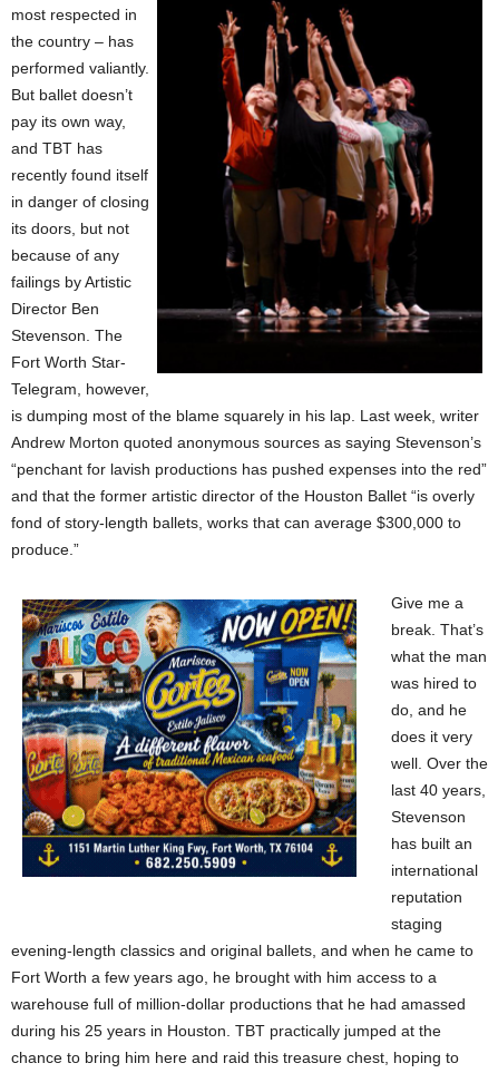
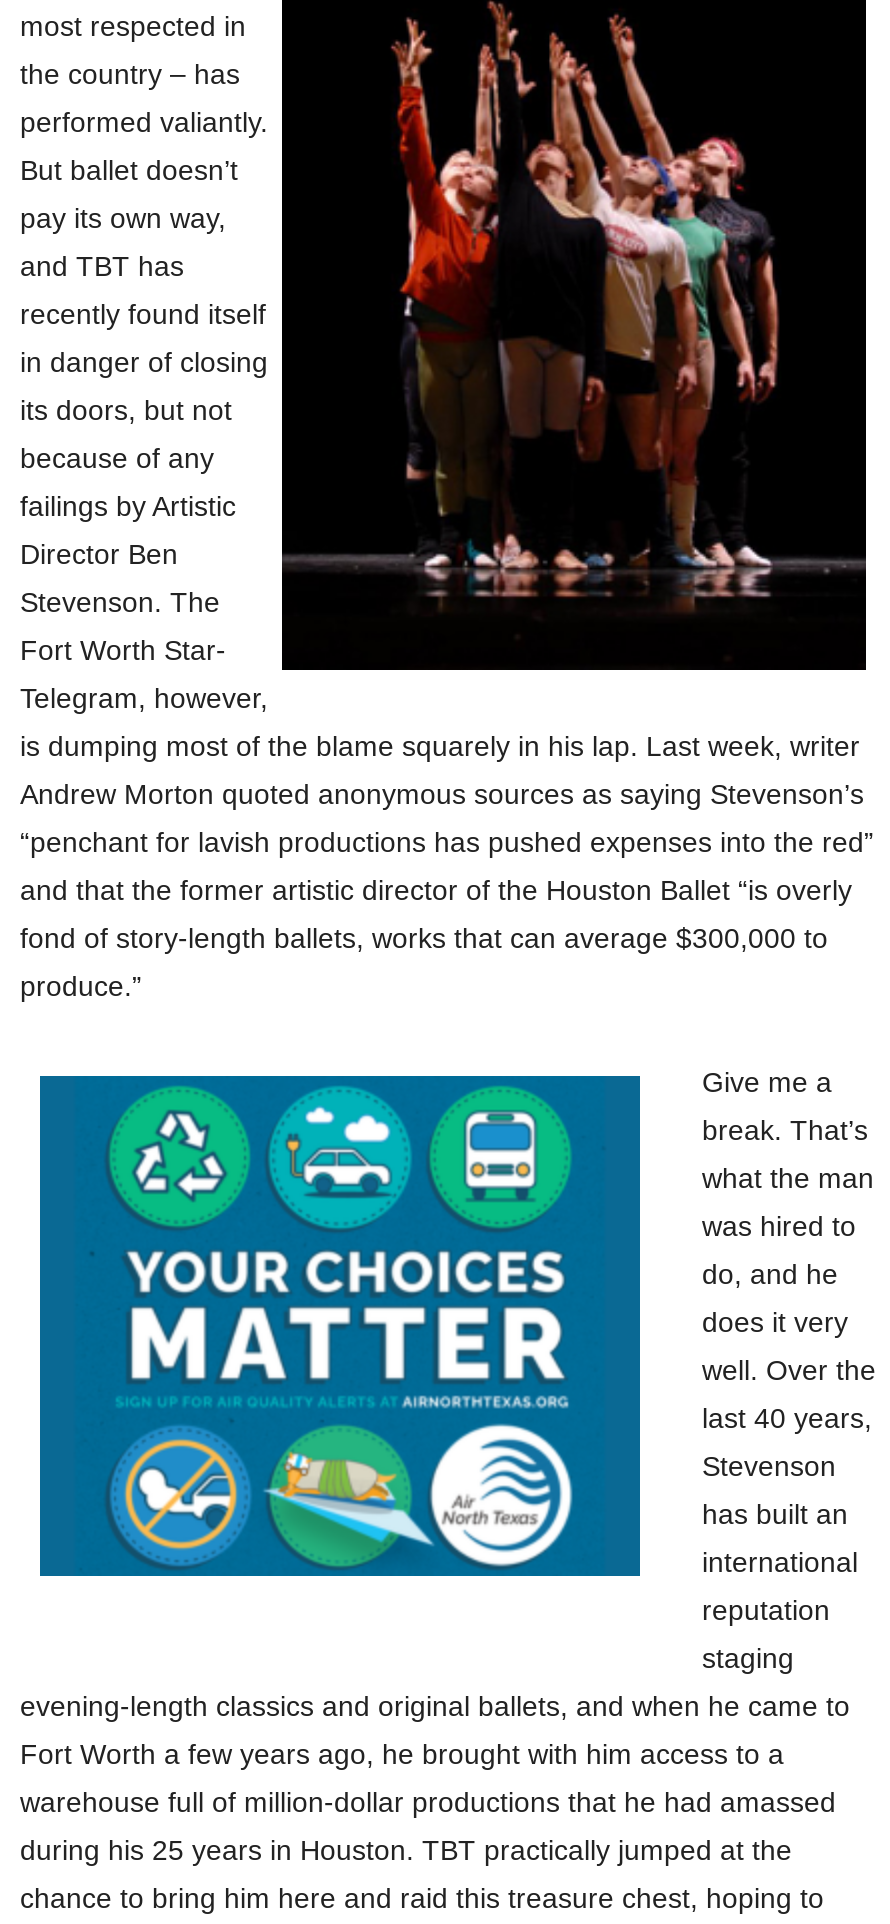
[21,598,358,877] [image] -> [38,1074,642,1576] [image]

